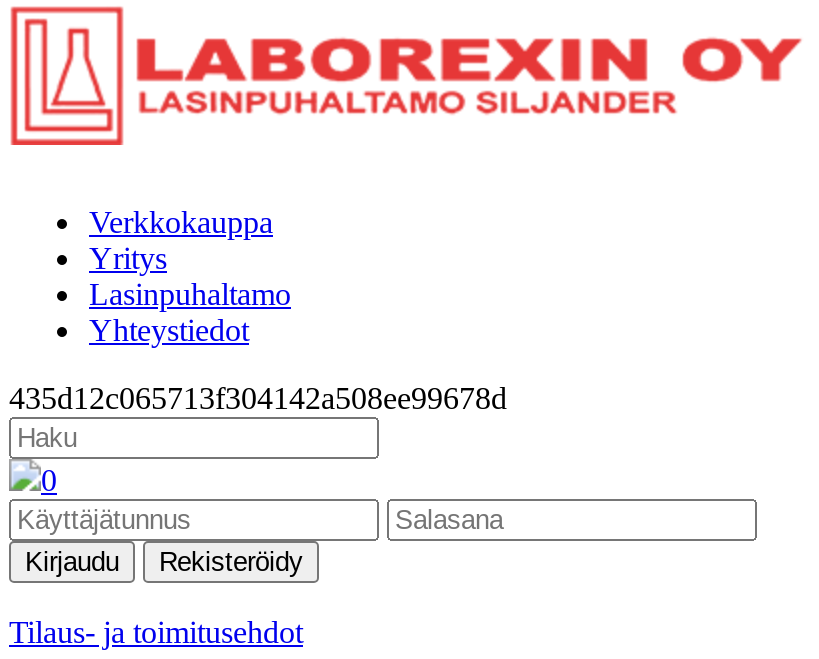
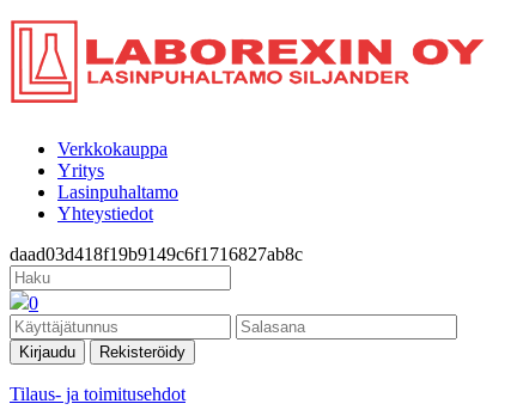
[9,381,507,415] 435d12c065713f304142a508ee99678d -> [10,244,303,264] daad03d418f19b9149c6f1716827ab8c

